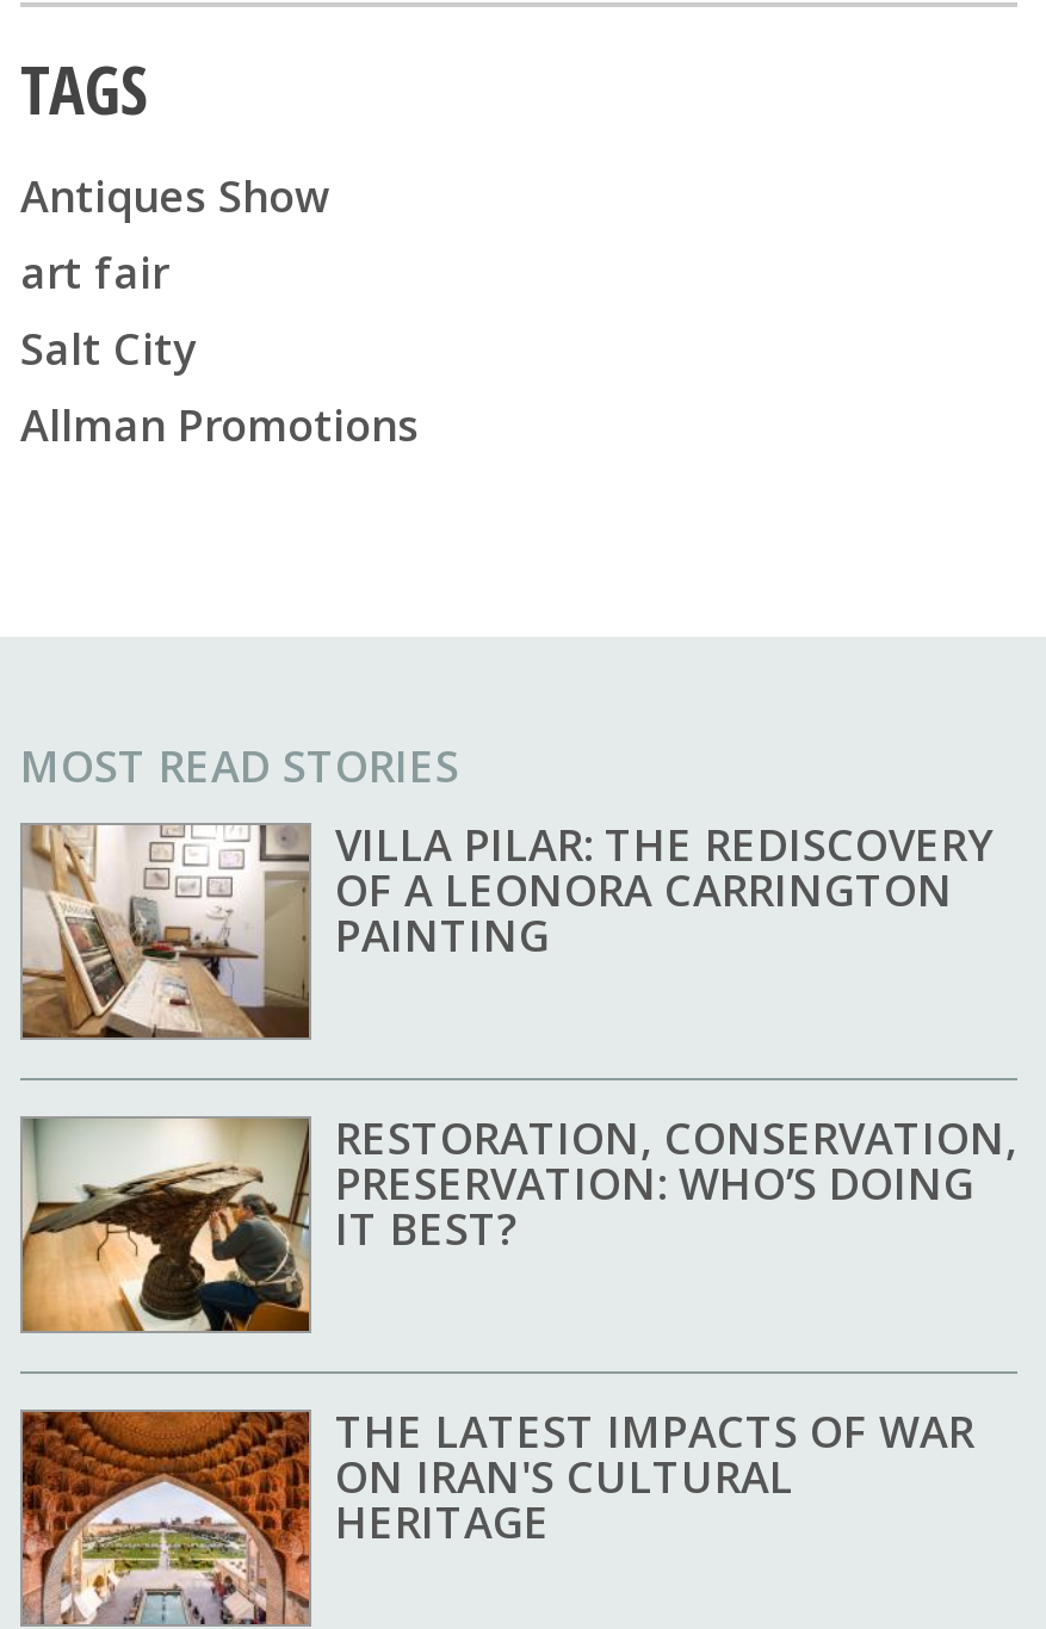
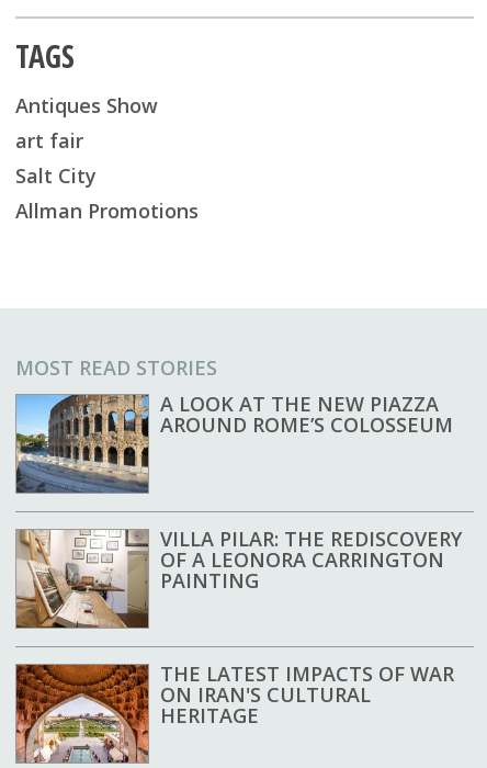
none -> [15,391,453,494] [image] | A LOOK AT THE NEW PIAZZA | AROUND ROME’S COLOSSEUM
moved [18,816,991,1040] -> [14,526,462,629]: [image] | VILLA PILAR: THE REDISCOVERY | OF A LEONORA CARRINGTON | PAINTING
[23,1110,1017,1331] [image] | RESTORATION, CONSERVATION, | PRESERVATION: WHO’S DOING | IT BEST? -> none

